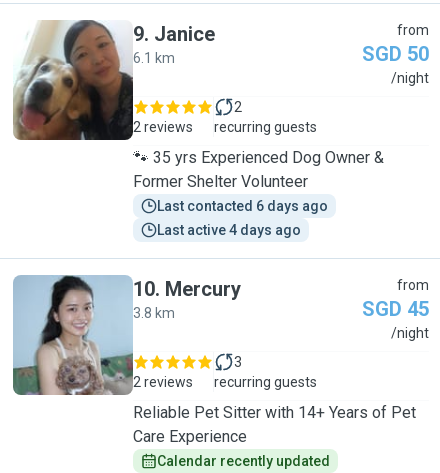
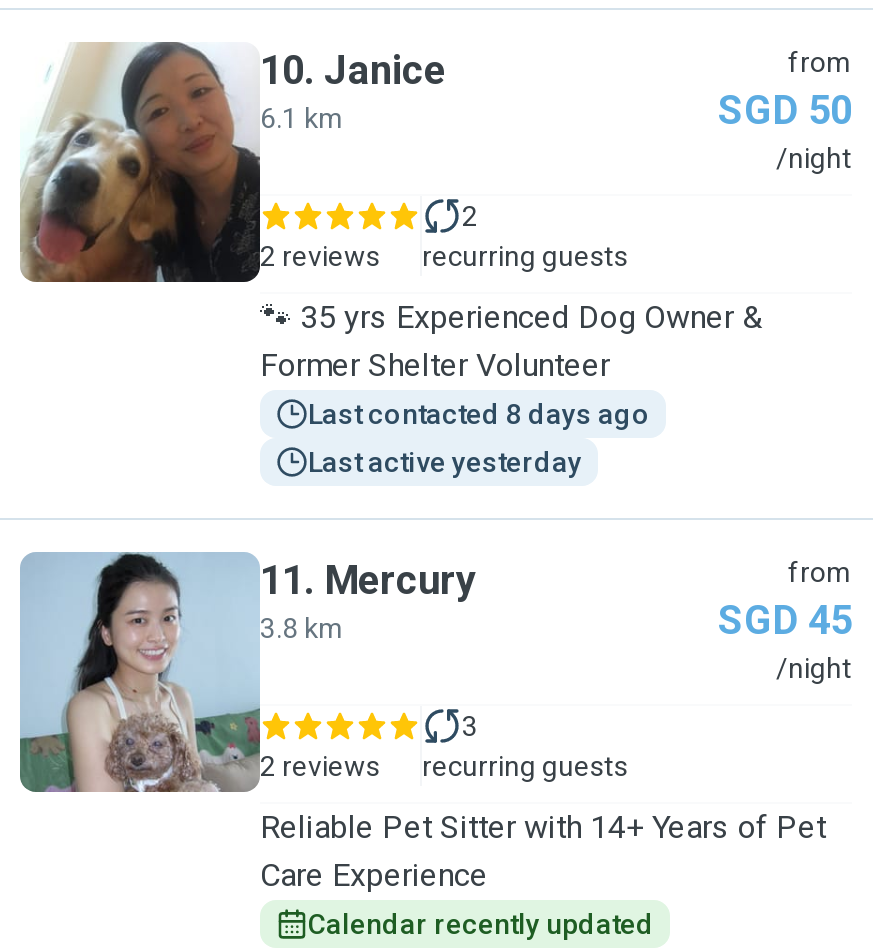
[133,22,215,46] 9. Janice -> [260,46,446,94] 10. Janice
[157,198,328,214] Last contacted 6 days ago -> [308,398,650,430] Last contacted 8 days ago
[157,222,301,238] Last active 4 days ago -> [308,446,582,478] Last active yesterday
[133,277,241,301] 10. Mercury -> [260,556,476,604] 11. Mercury

